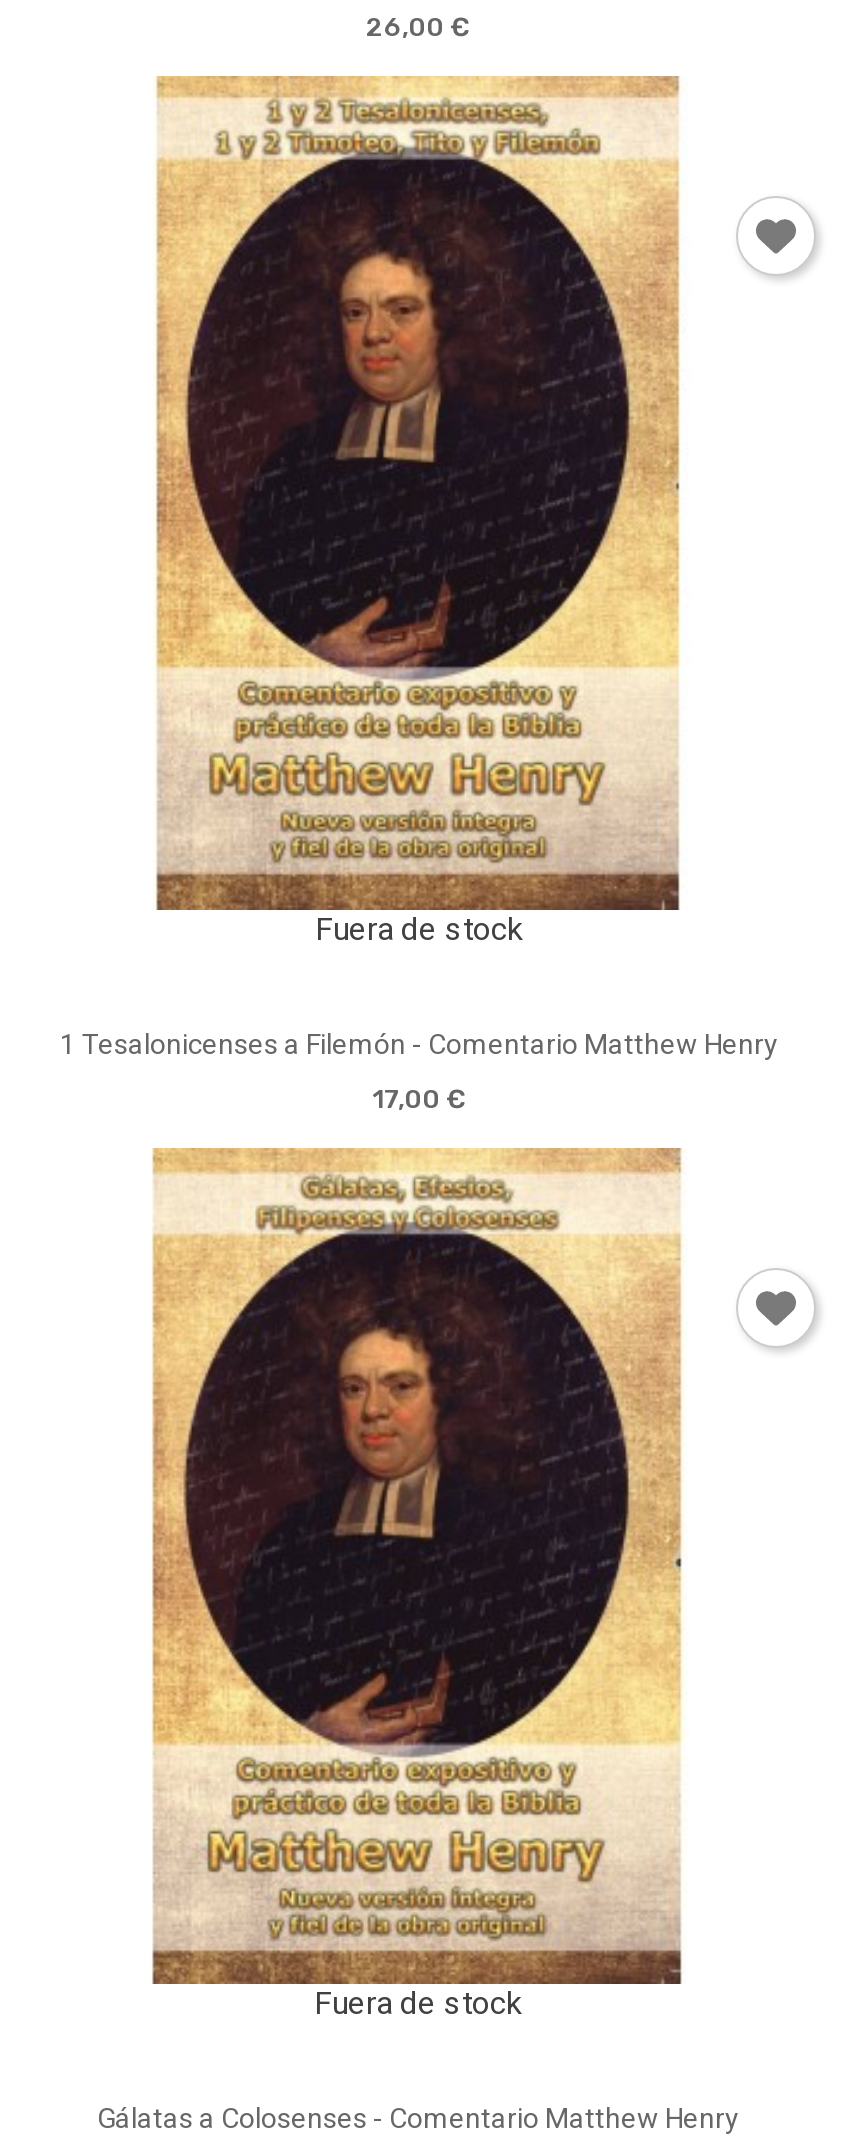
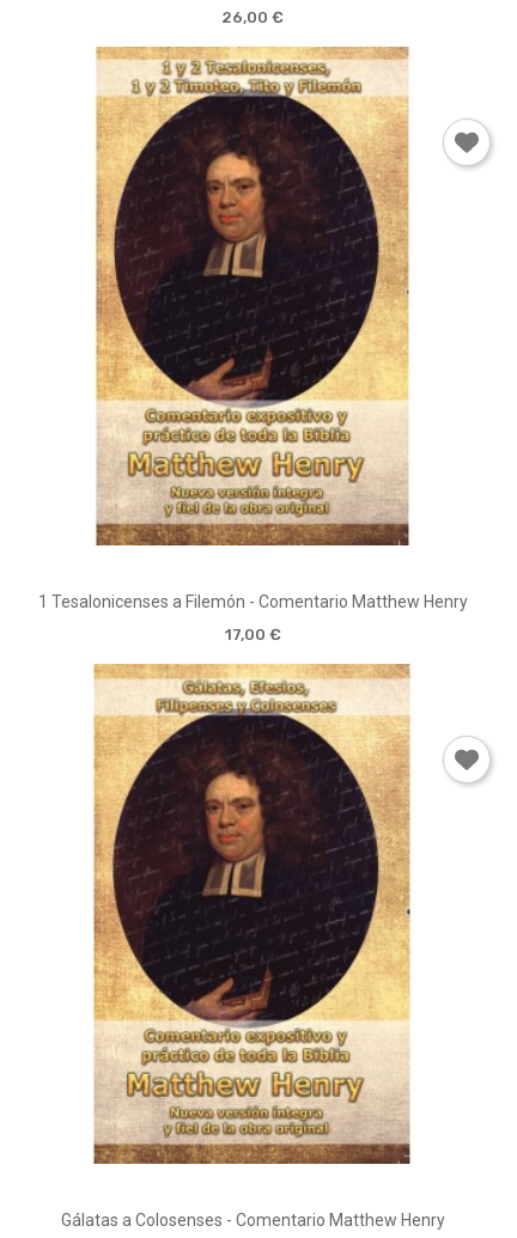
[315,910,523,948] Fuera de stock -> none
[314,1984,522,2022] Fuera de stock -> none

